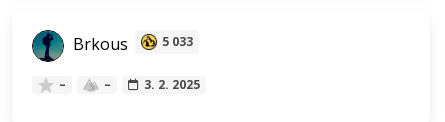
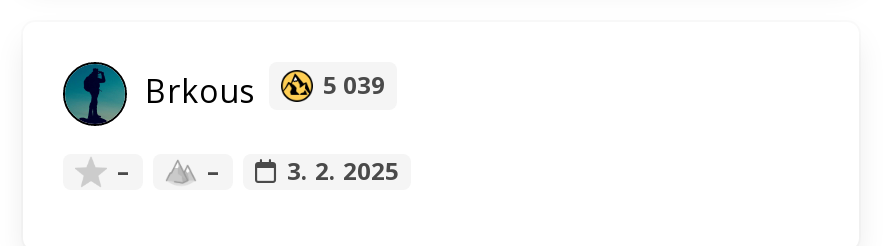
[69,33,193,55] Brkous 5 033 -> [137,68,385,112] Brkous 5 039

